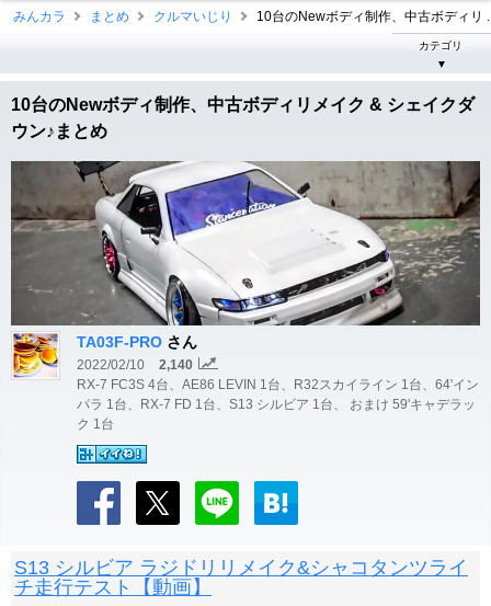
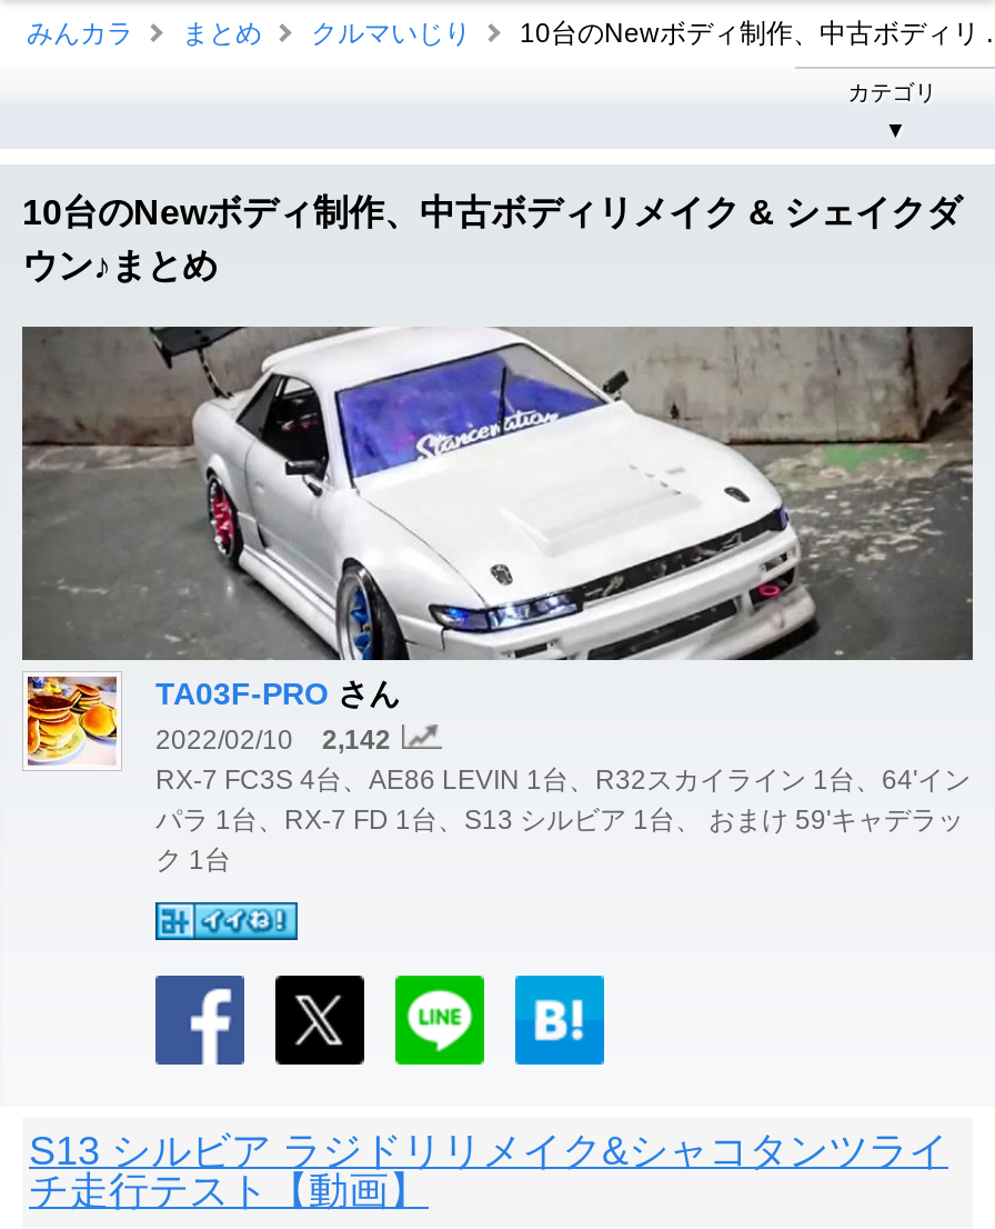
[77,357,193,373] 2022/02/10 2,140 -> [155,725,391,756] 2022/02/10 2,142

